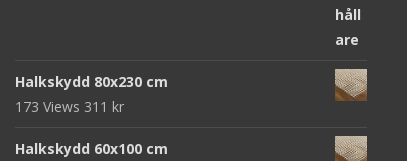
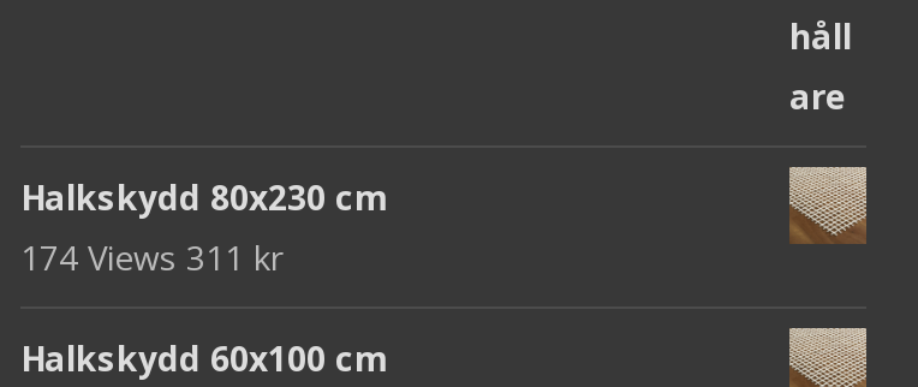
[15,97,124,116] 173 Views 311 kr -> [20,233,282,279] 174 Views 311 kr

